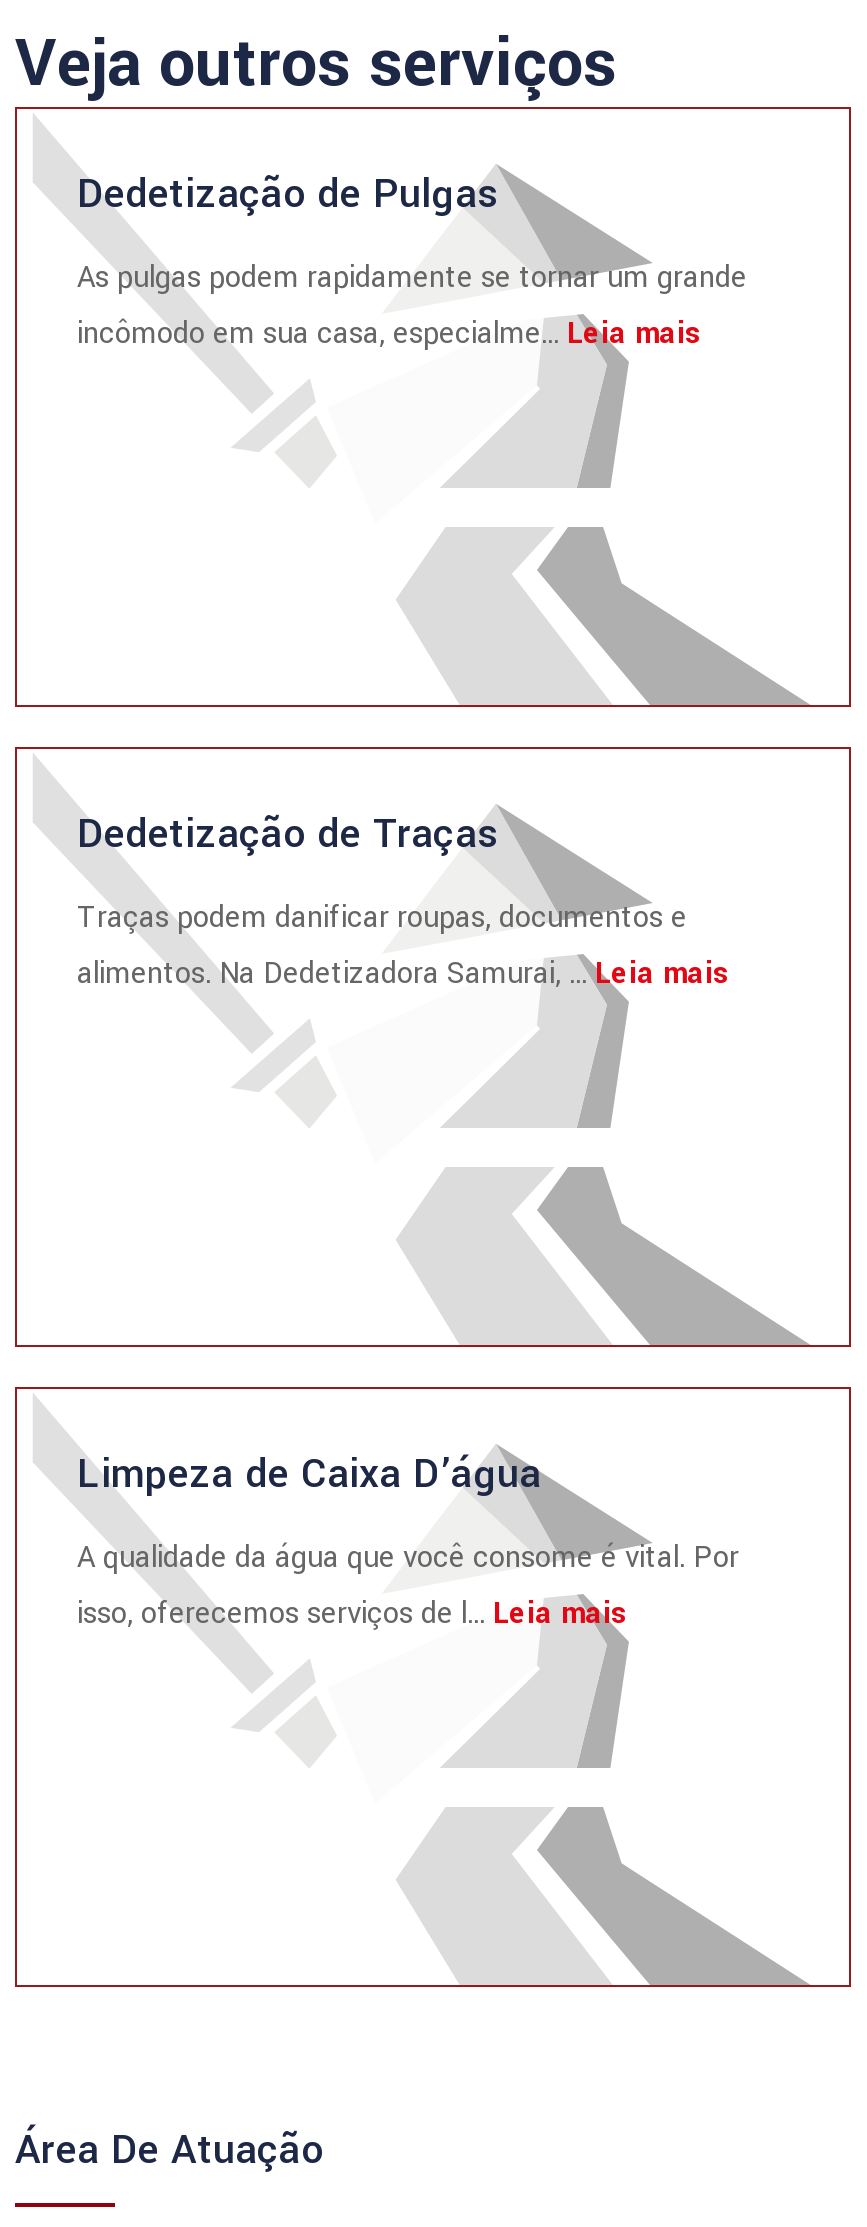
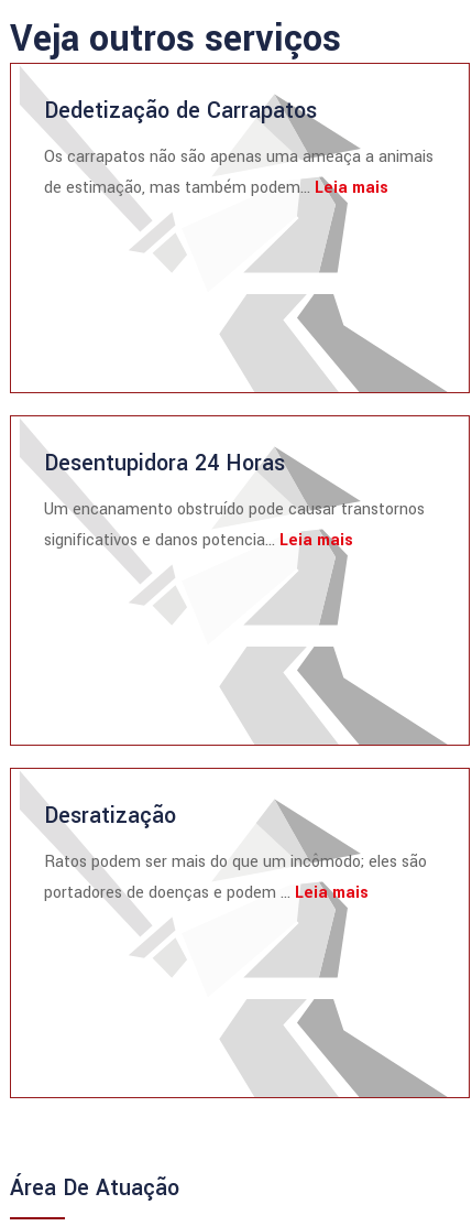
[77,165,497,223] Dedetização de Pulgas -> [44,95,317,127] Dedetização de Carrapatos
[77,257,747,355] As pulgas podem rapidamente se tornar um grande | incômodo em sua casa, especialme... Leia mais -> [44,145,433,199] Os carrapatos não são apenas uma ameaça a animais | de estimação, mas também podem... Leia mais
[77,805,497,863] Dedetização de Traças -> [44,447,285,479] Desentupidora 24 Horas
[77,897,729,995] Traças podem danificar roupas, documentos e | alimentos. Na Dedetizadora Samurai, ...Leia mais -> [44,498,425,552] Um encanamento obstruído pode causar transtornos | significativos e danos potencia...Leia mais
[77,1445,541,1503] Limpeza de Caixa D’água -> [44,800,176,832] Desratização
[77,1537,739,1635] A qualidade da água que você consome é vital. Por | isso, oferecemos serviços de l... Leia mais -> [44,850,427,904] Ratos podem ser mais do que um incômodo; eles são | portadores de doenças e podem ... Leia mais

